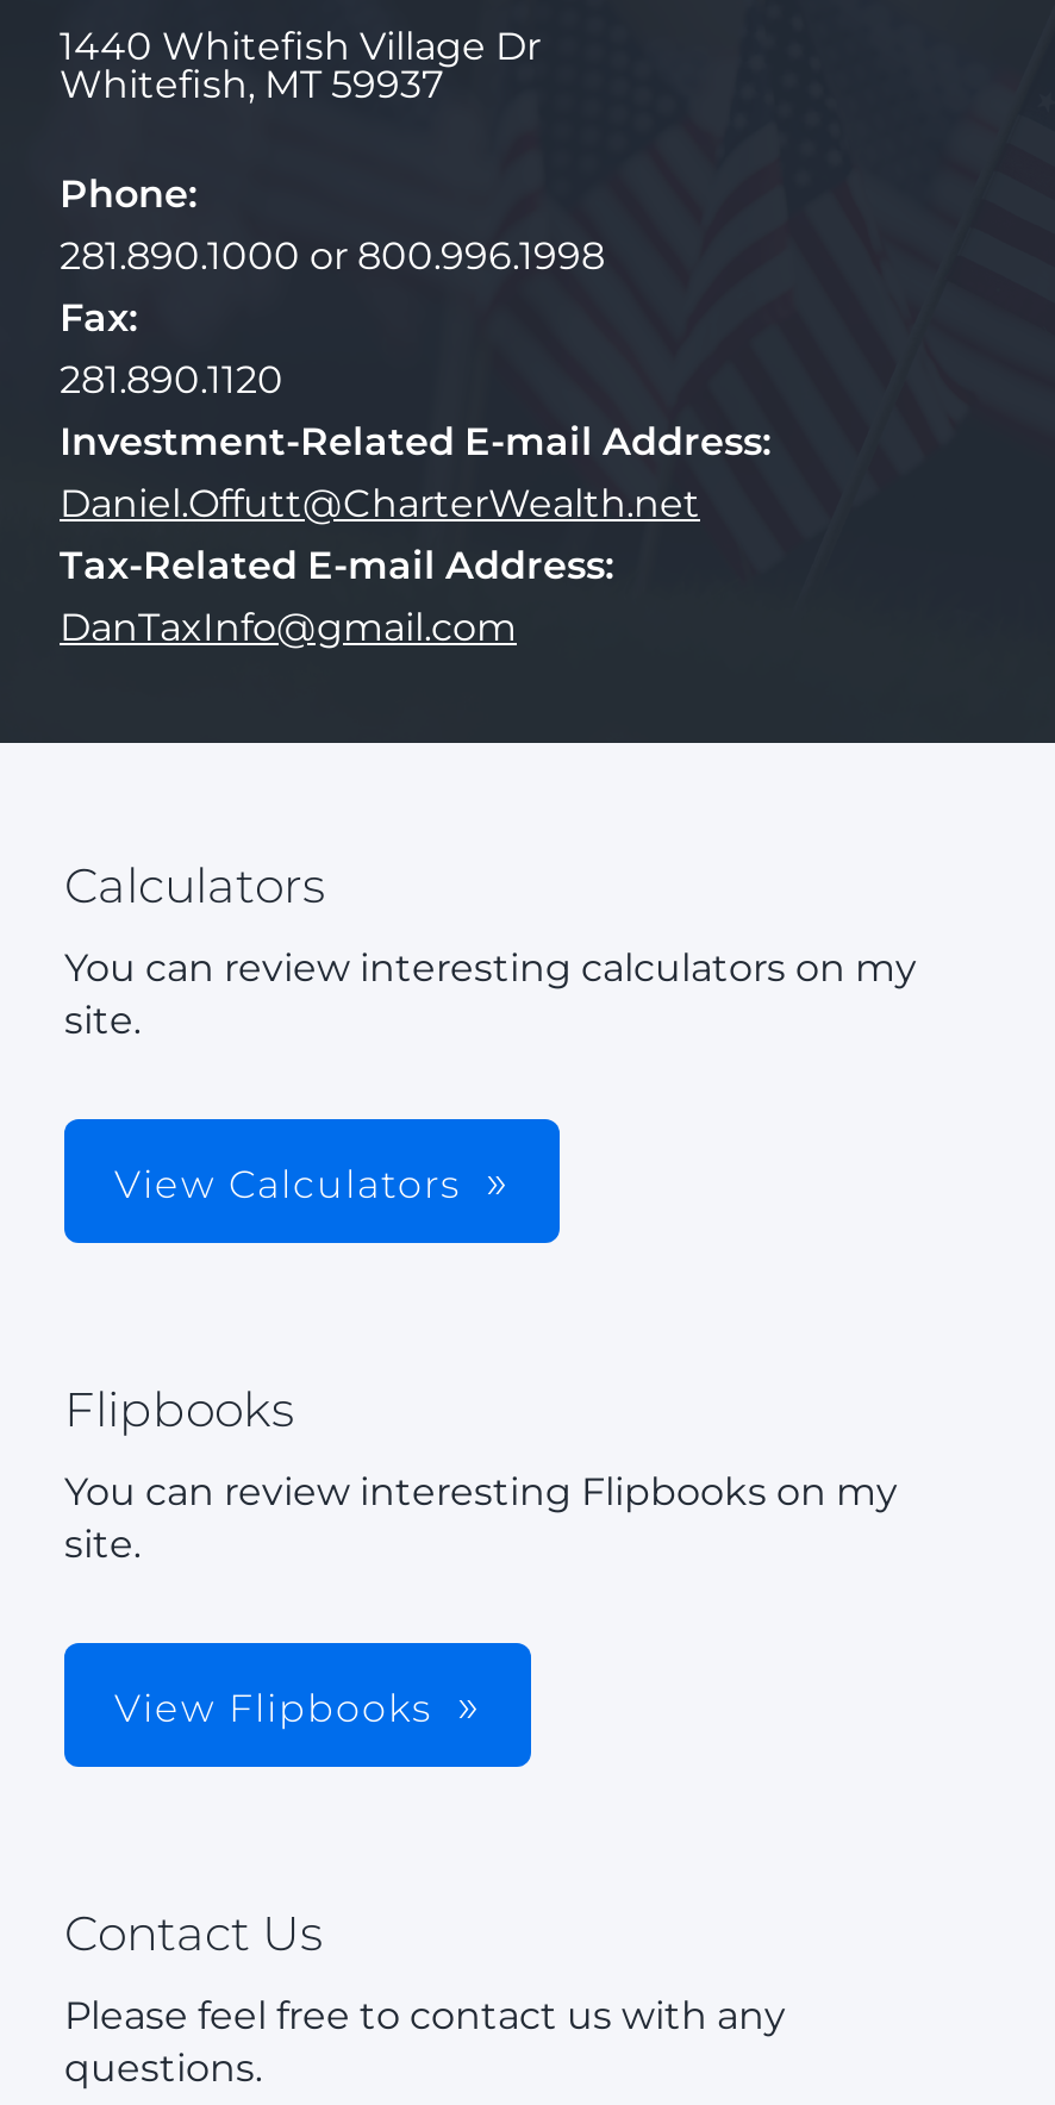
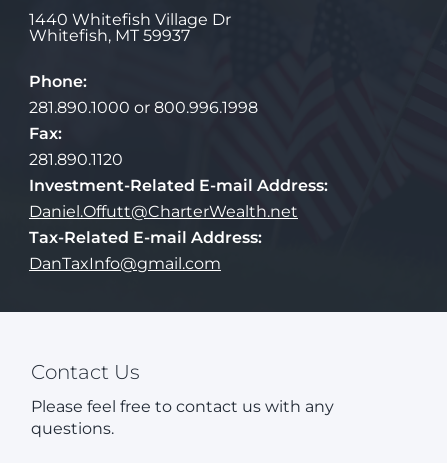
[64,857,917,1043] Calculators | You can review interesting calculators on my | site. -> none
[114,1162,462,1207] View Calculators -> none
[64,1381,898,1567] Flipbooks | You can review interesting Flipbooks on my | site. -> none
[114,1686,433,1731] View Flipbooks -> none

